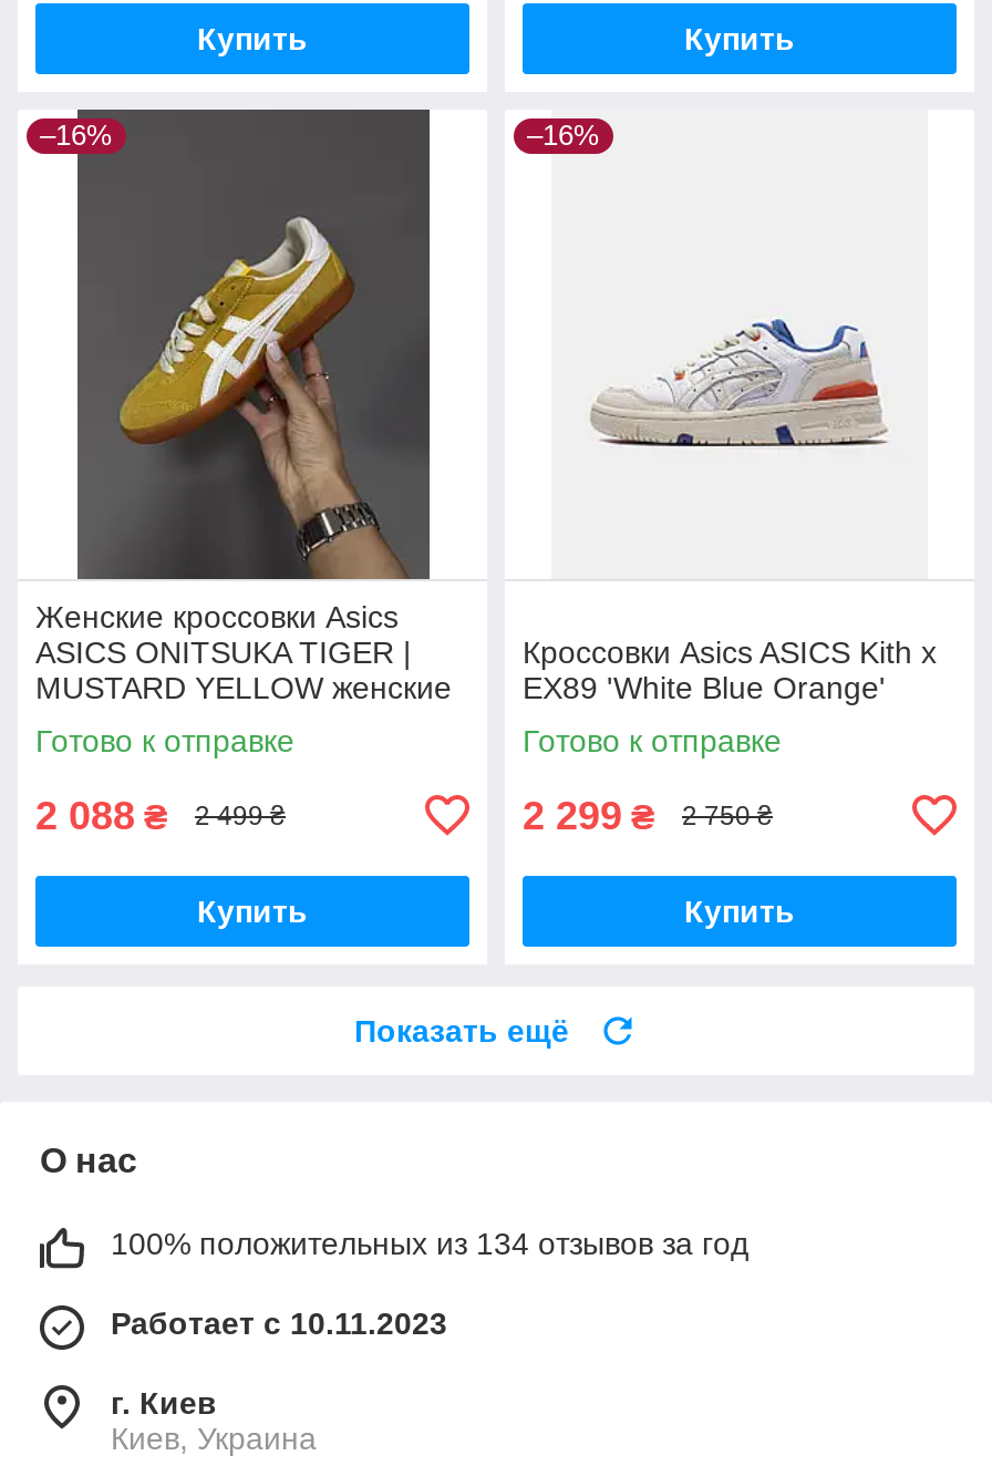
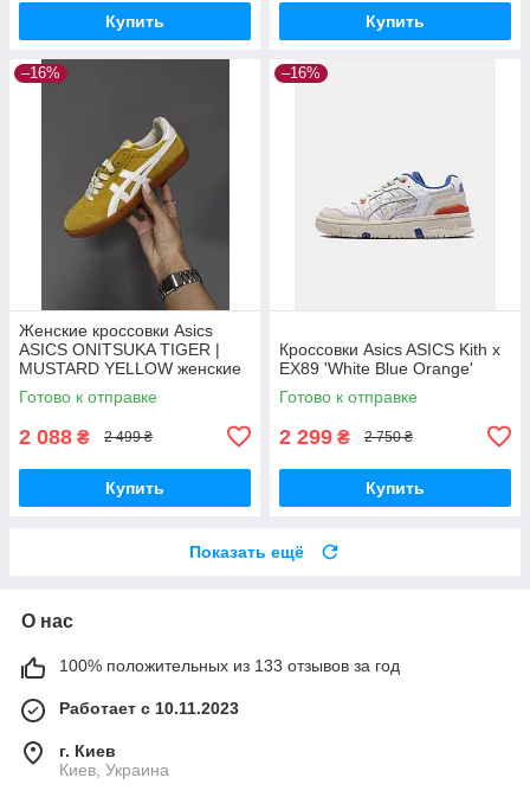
[111,1225,748,1260] 100% положительных из 134 отзывов за год -> [59,655,400,674] 100% положительных из 133 отзывов за год

